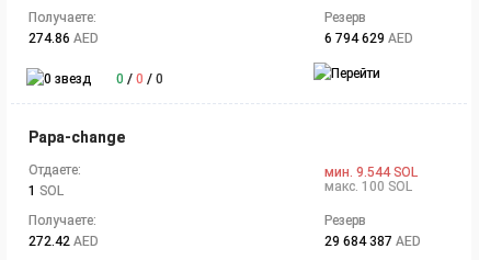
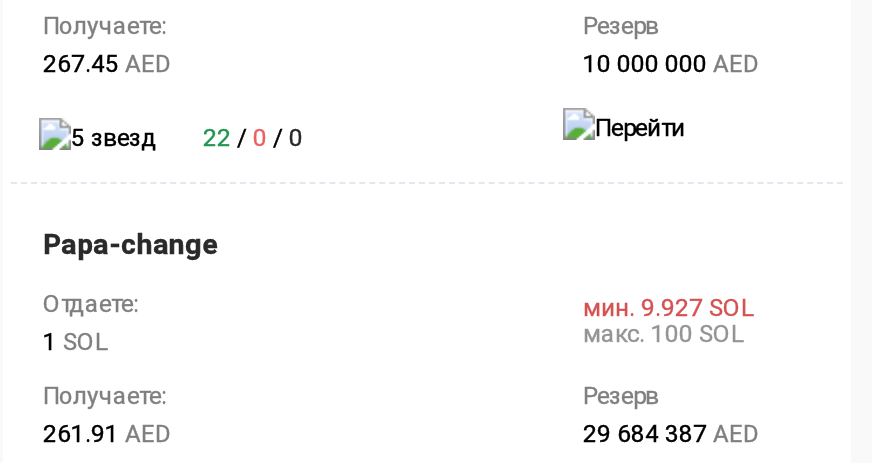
[28,30,99,46] 274.86 AED -> [43,50,171,78] 267.45 AED
[324,30,413,46] 6 794 629 AED -> [583,50,759,78] 10 000 000 AED
[116,71,163,86] 0 / 0 / 0 -> [203,124,303,152] 22 / 0 / 0
[324,164,418,180] мин. 9.544 SOL -> [583,294,753,322] мин. 9.927 SOL
[28,233,99,249] 272.42 AED -> [43,420,171,448] 261.91 AED

